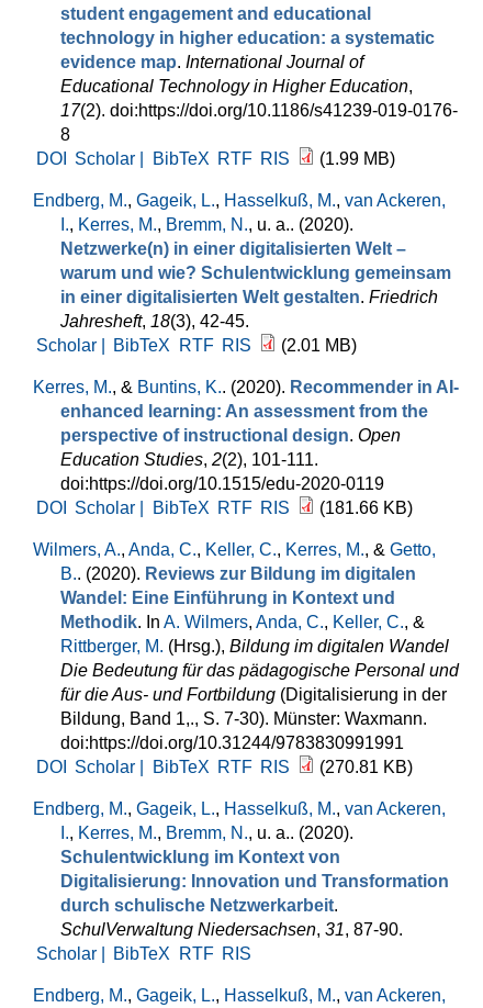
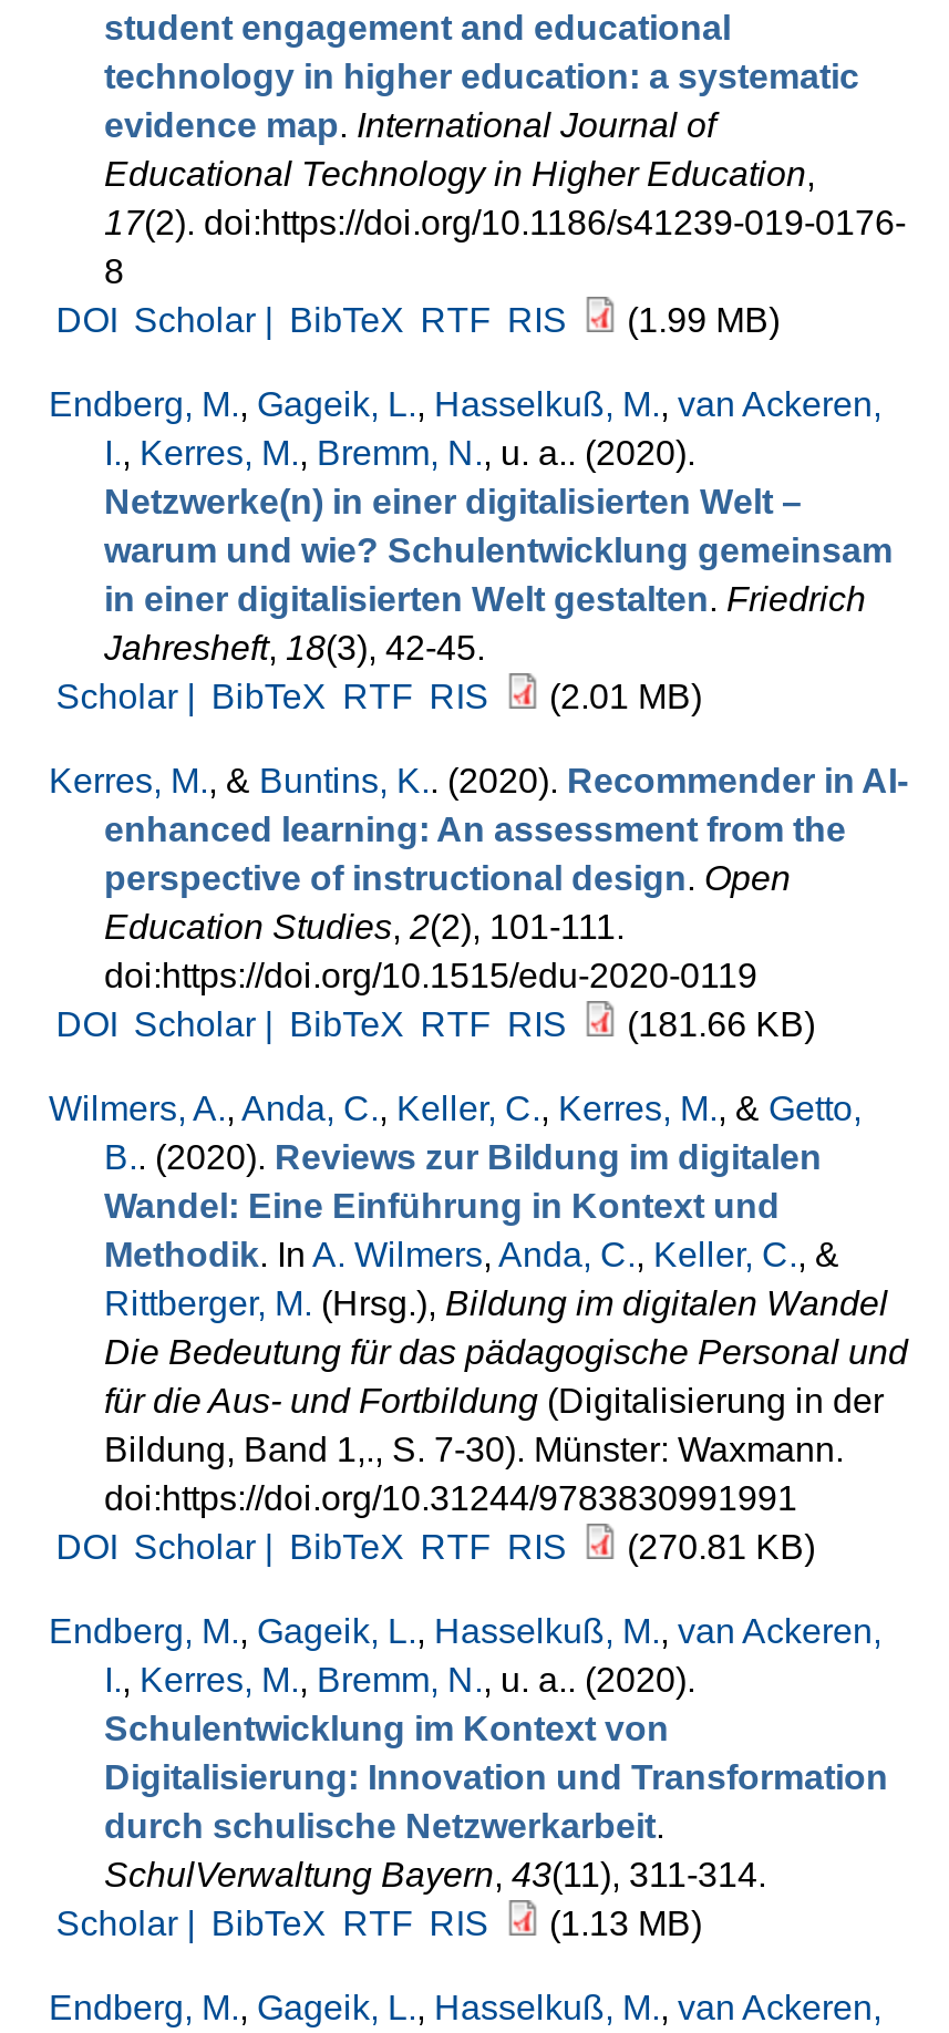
[60,920,403,939] SchulVerwaltung Niedersachsen, 31, 87-90. -> [104,1856,766,1893] SchulVerwaltung Bayern, 43(11), 311-314.
none -> [540,1905,702,1942] (1.13 MB)

